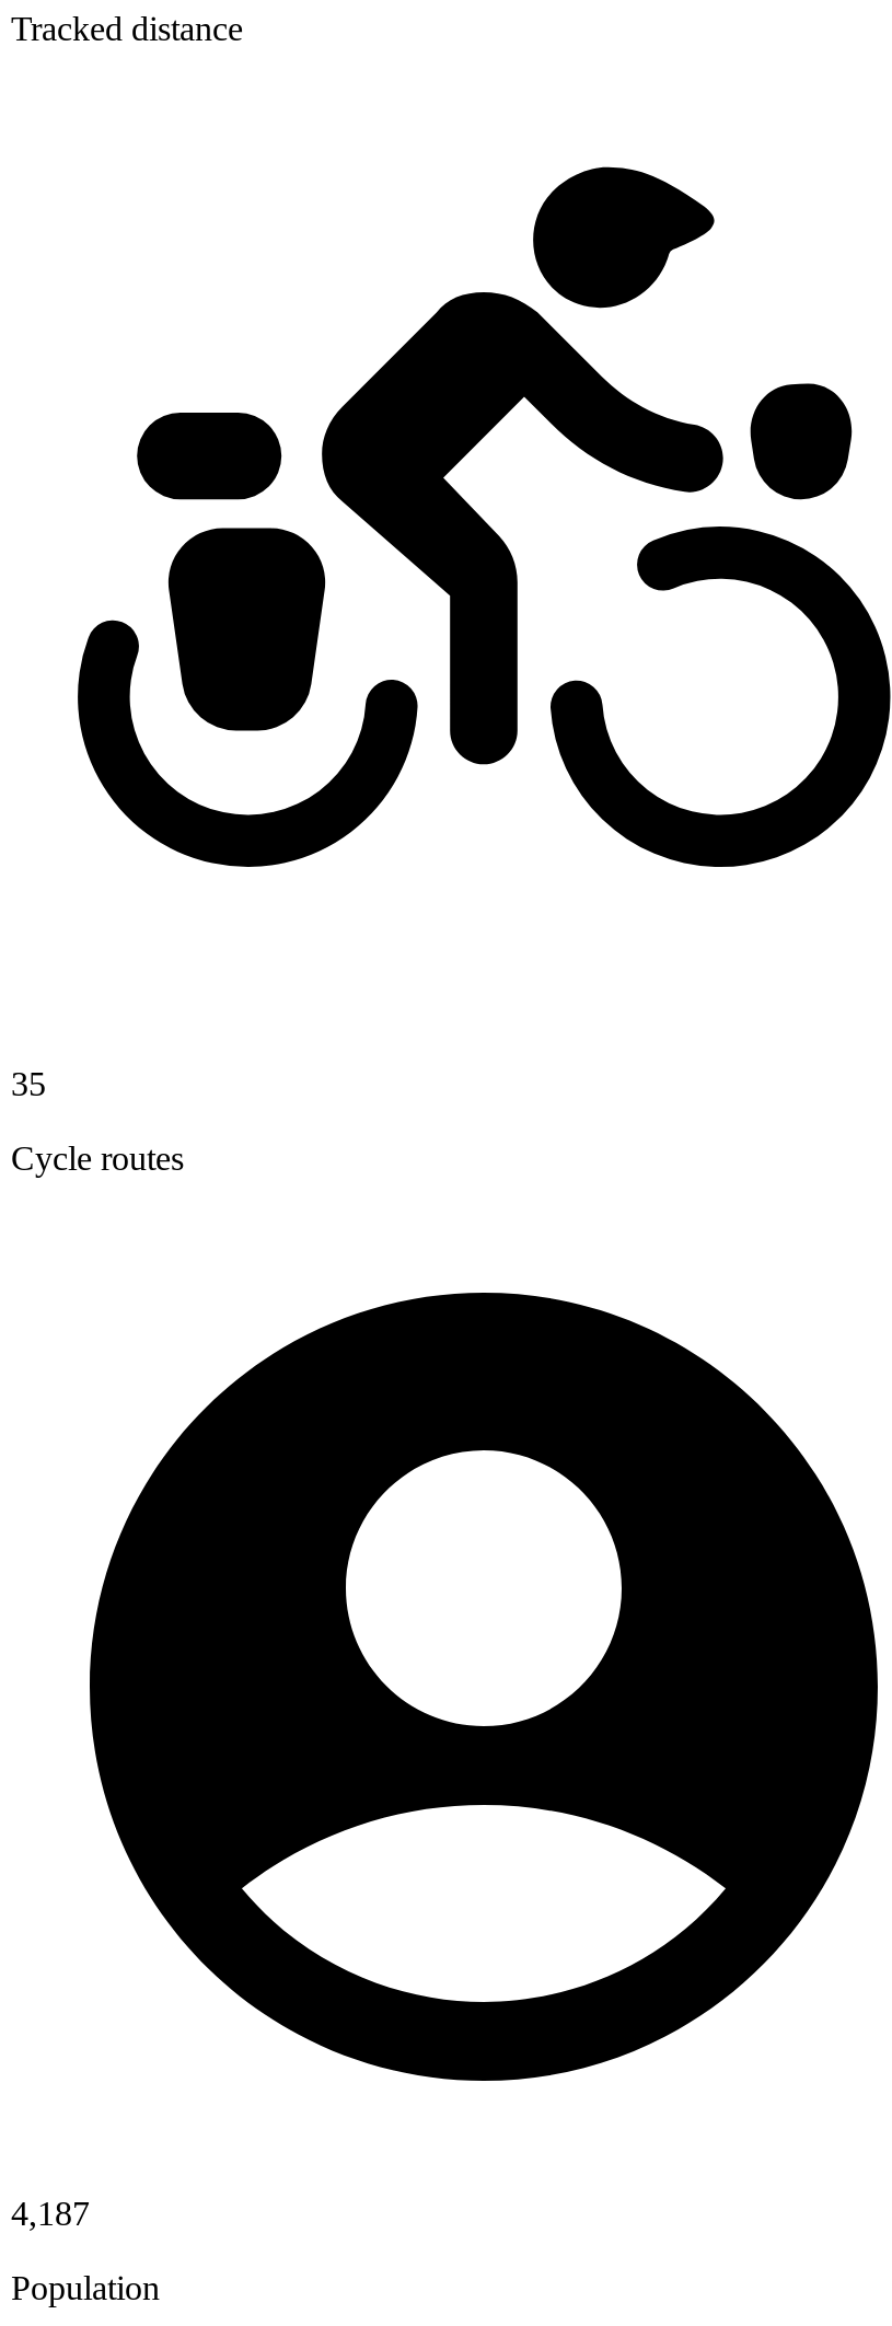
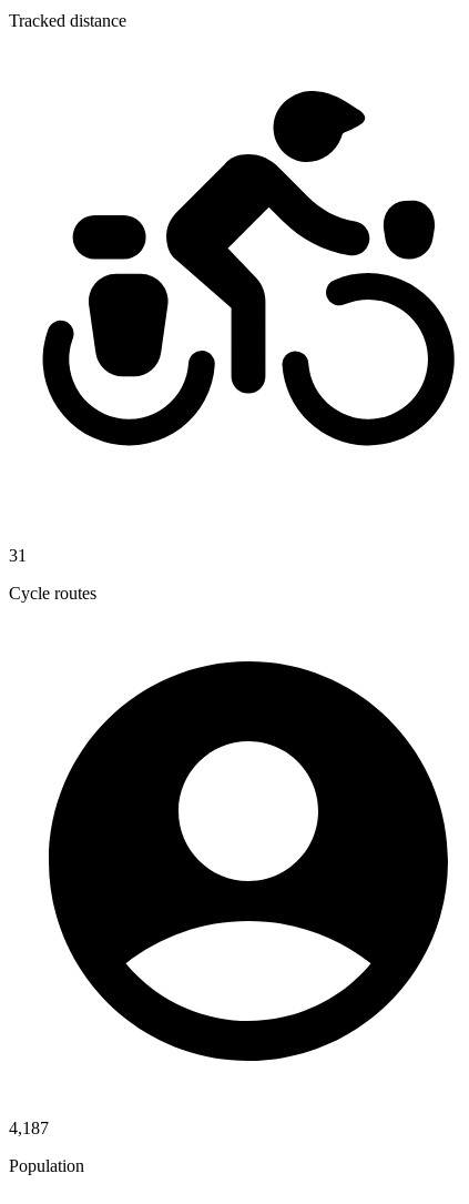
[11,1065,46,1102] 35 -> [9,546,27,565] 31

